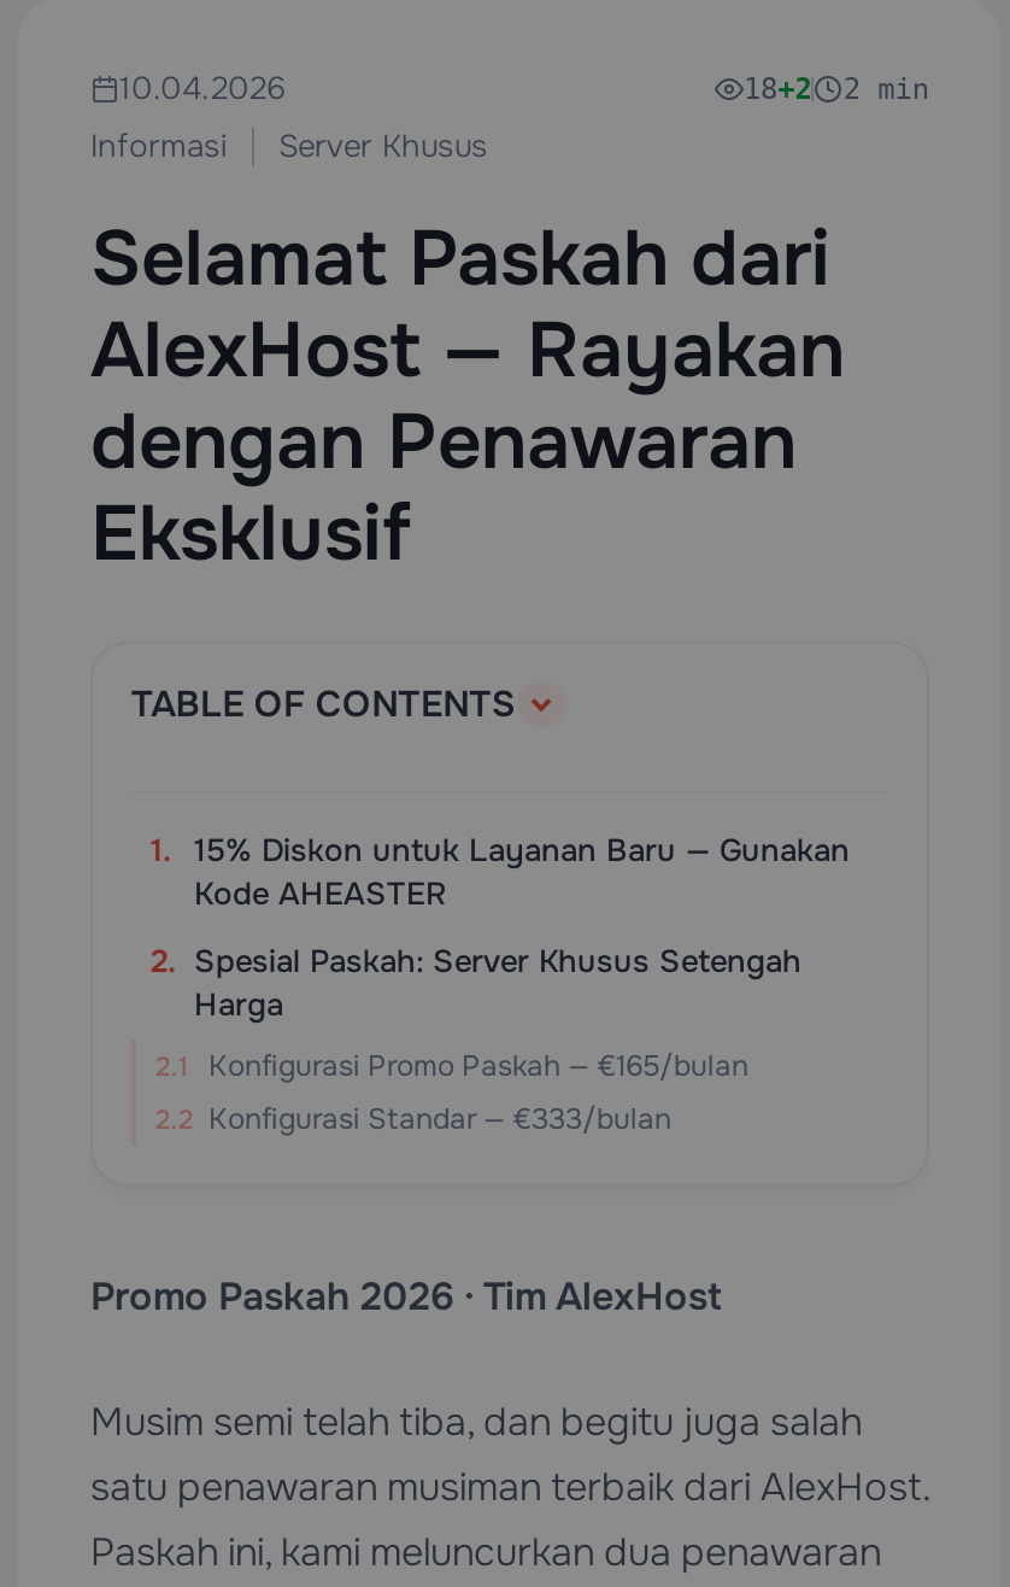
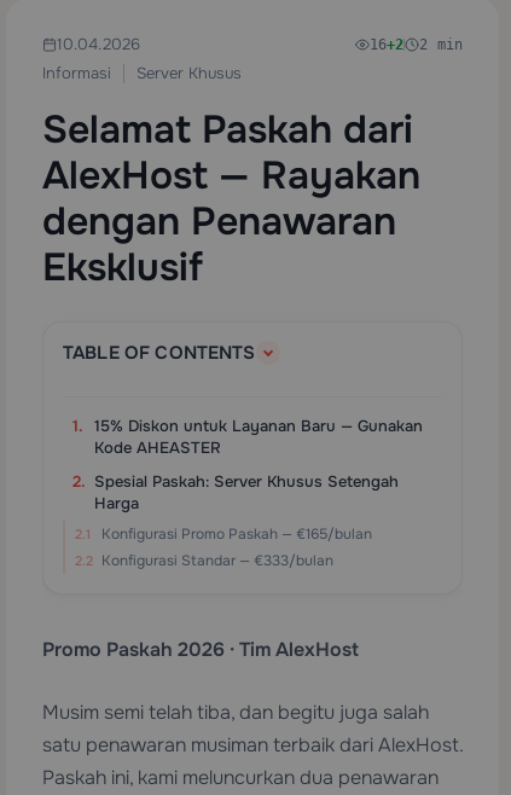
[743,71,929,105] 18+2 2 min -> [370,36,463,53] 16+2 2 min

